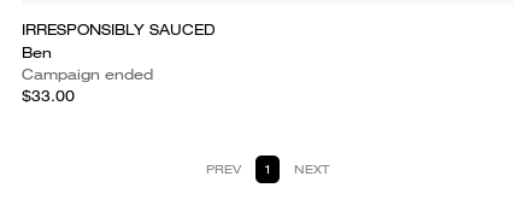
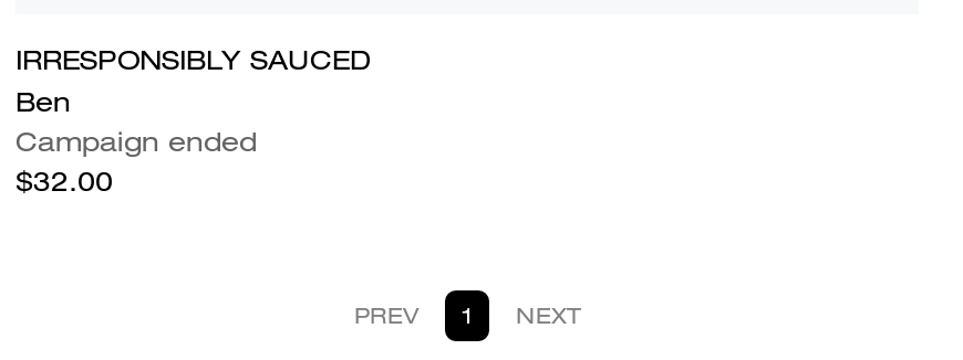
[22,86,75,106] $33.00 -> [15,162,113,200] $32.00

